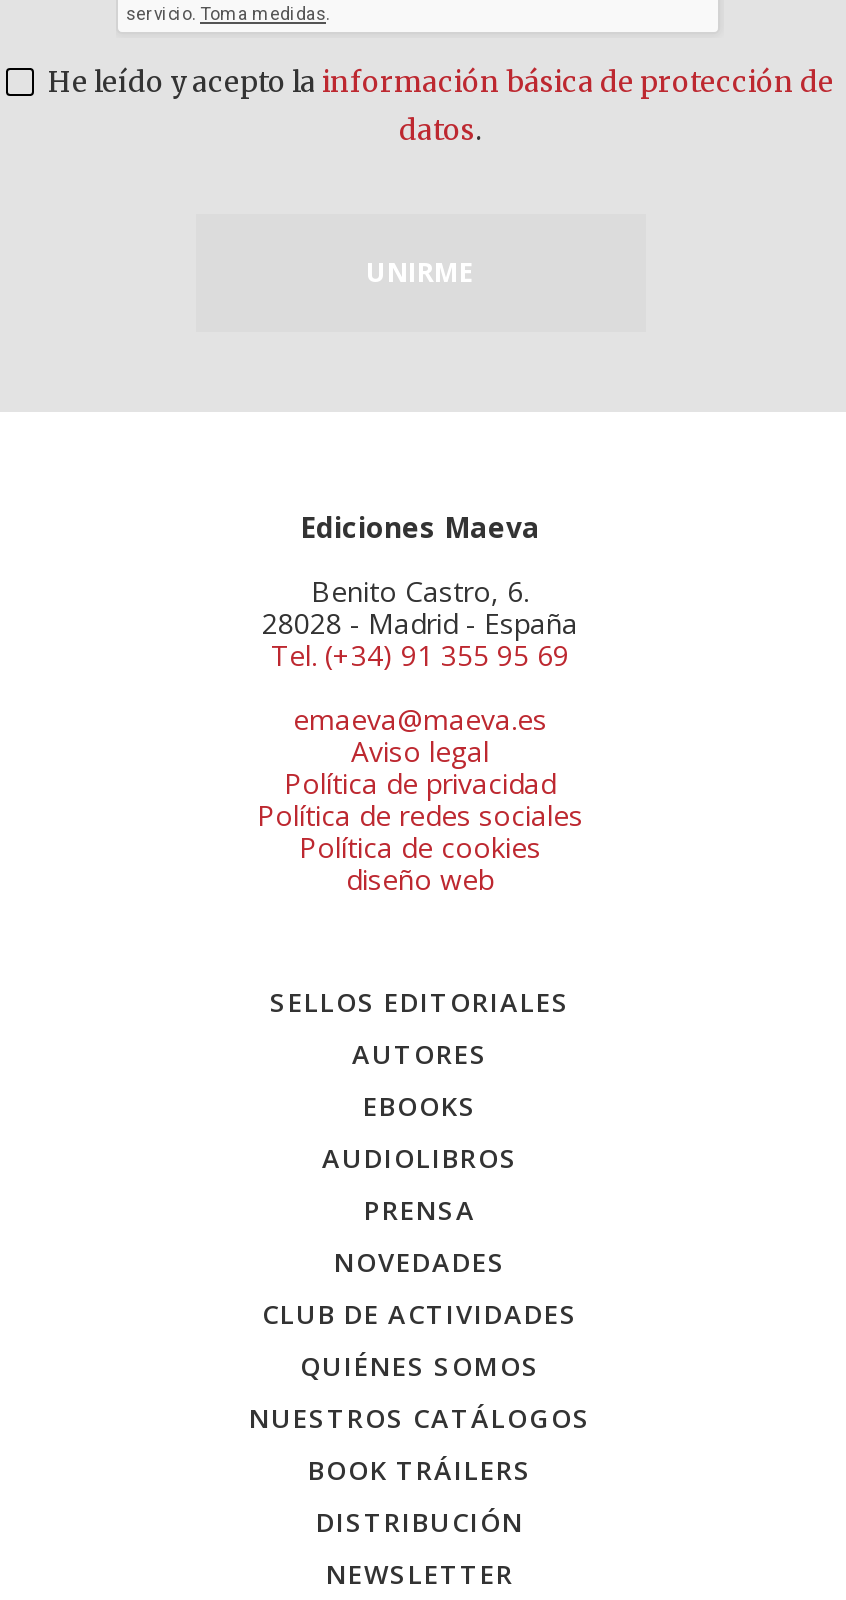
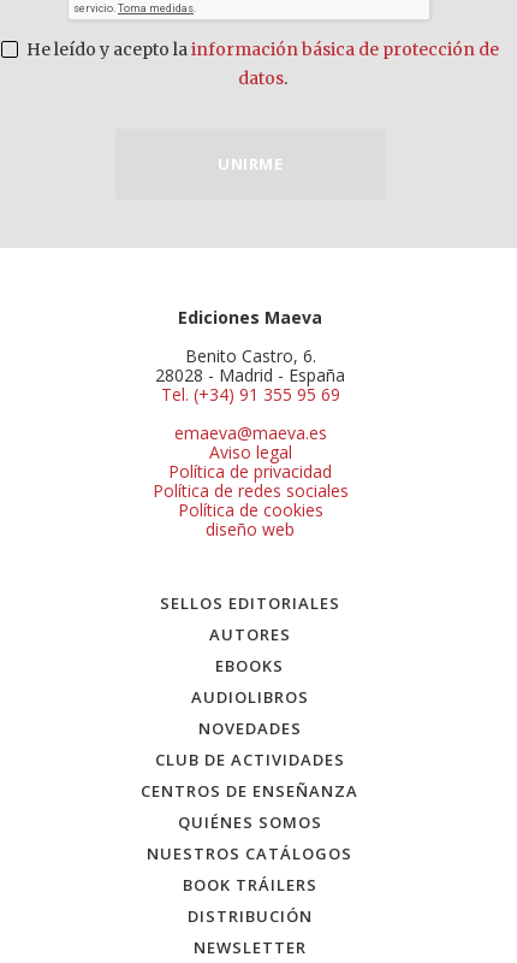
[364,1193,476,1229] PRENSA -> none
moved [262,1245,578,1333] -> [155,718,345,771]: NOVEDADES | CLUB DE ACTIVIDADES
none -> [141,780,359,802] CENTROS DE ENSEÑANZA

